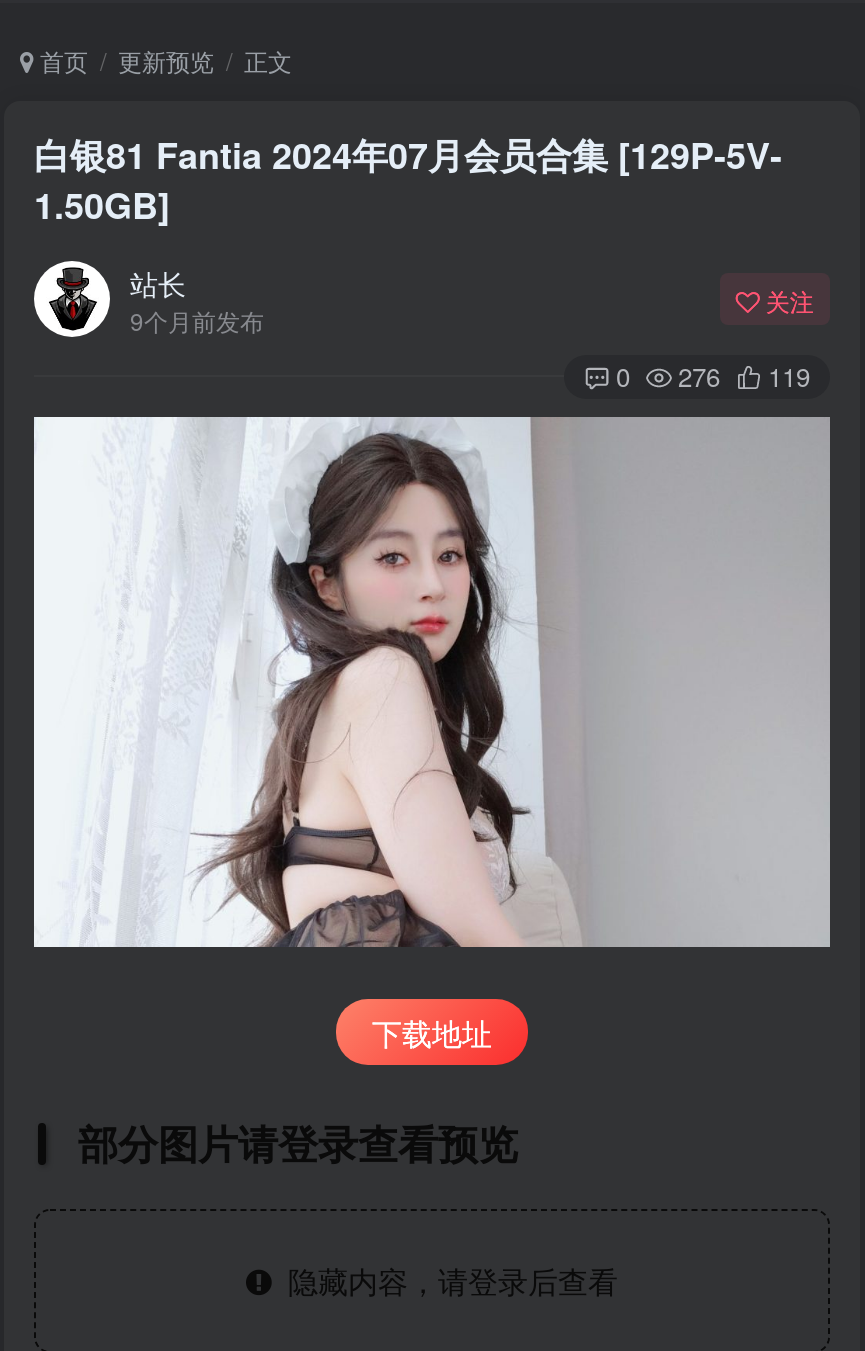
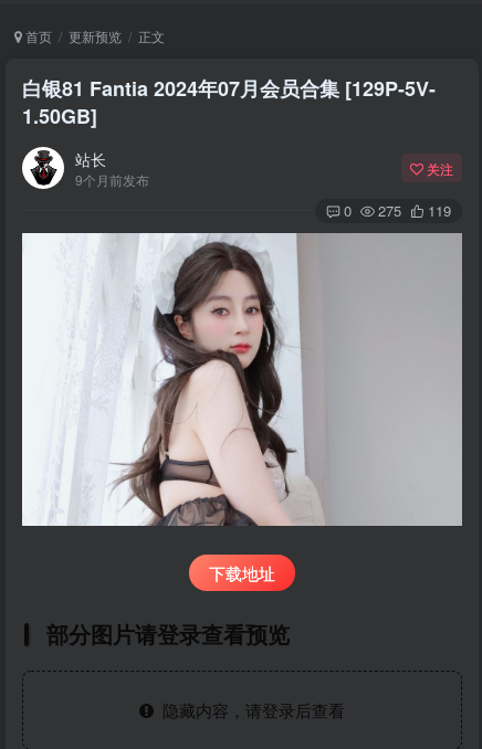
[616,357,810,395] 0 276 119 -> [344,200,451,221] 0 275 119

